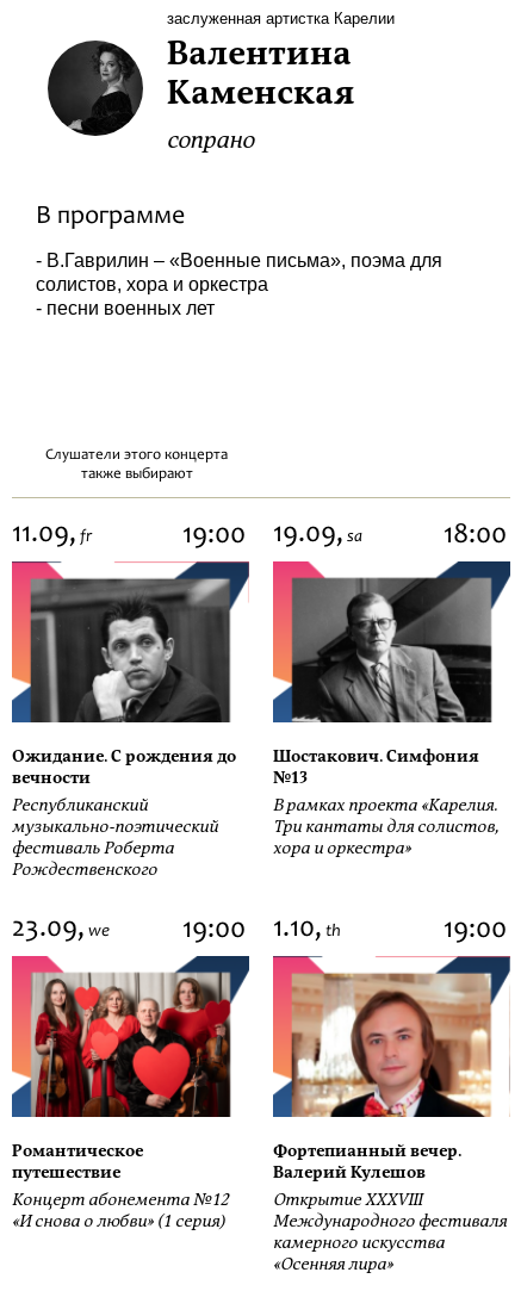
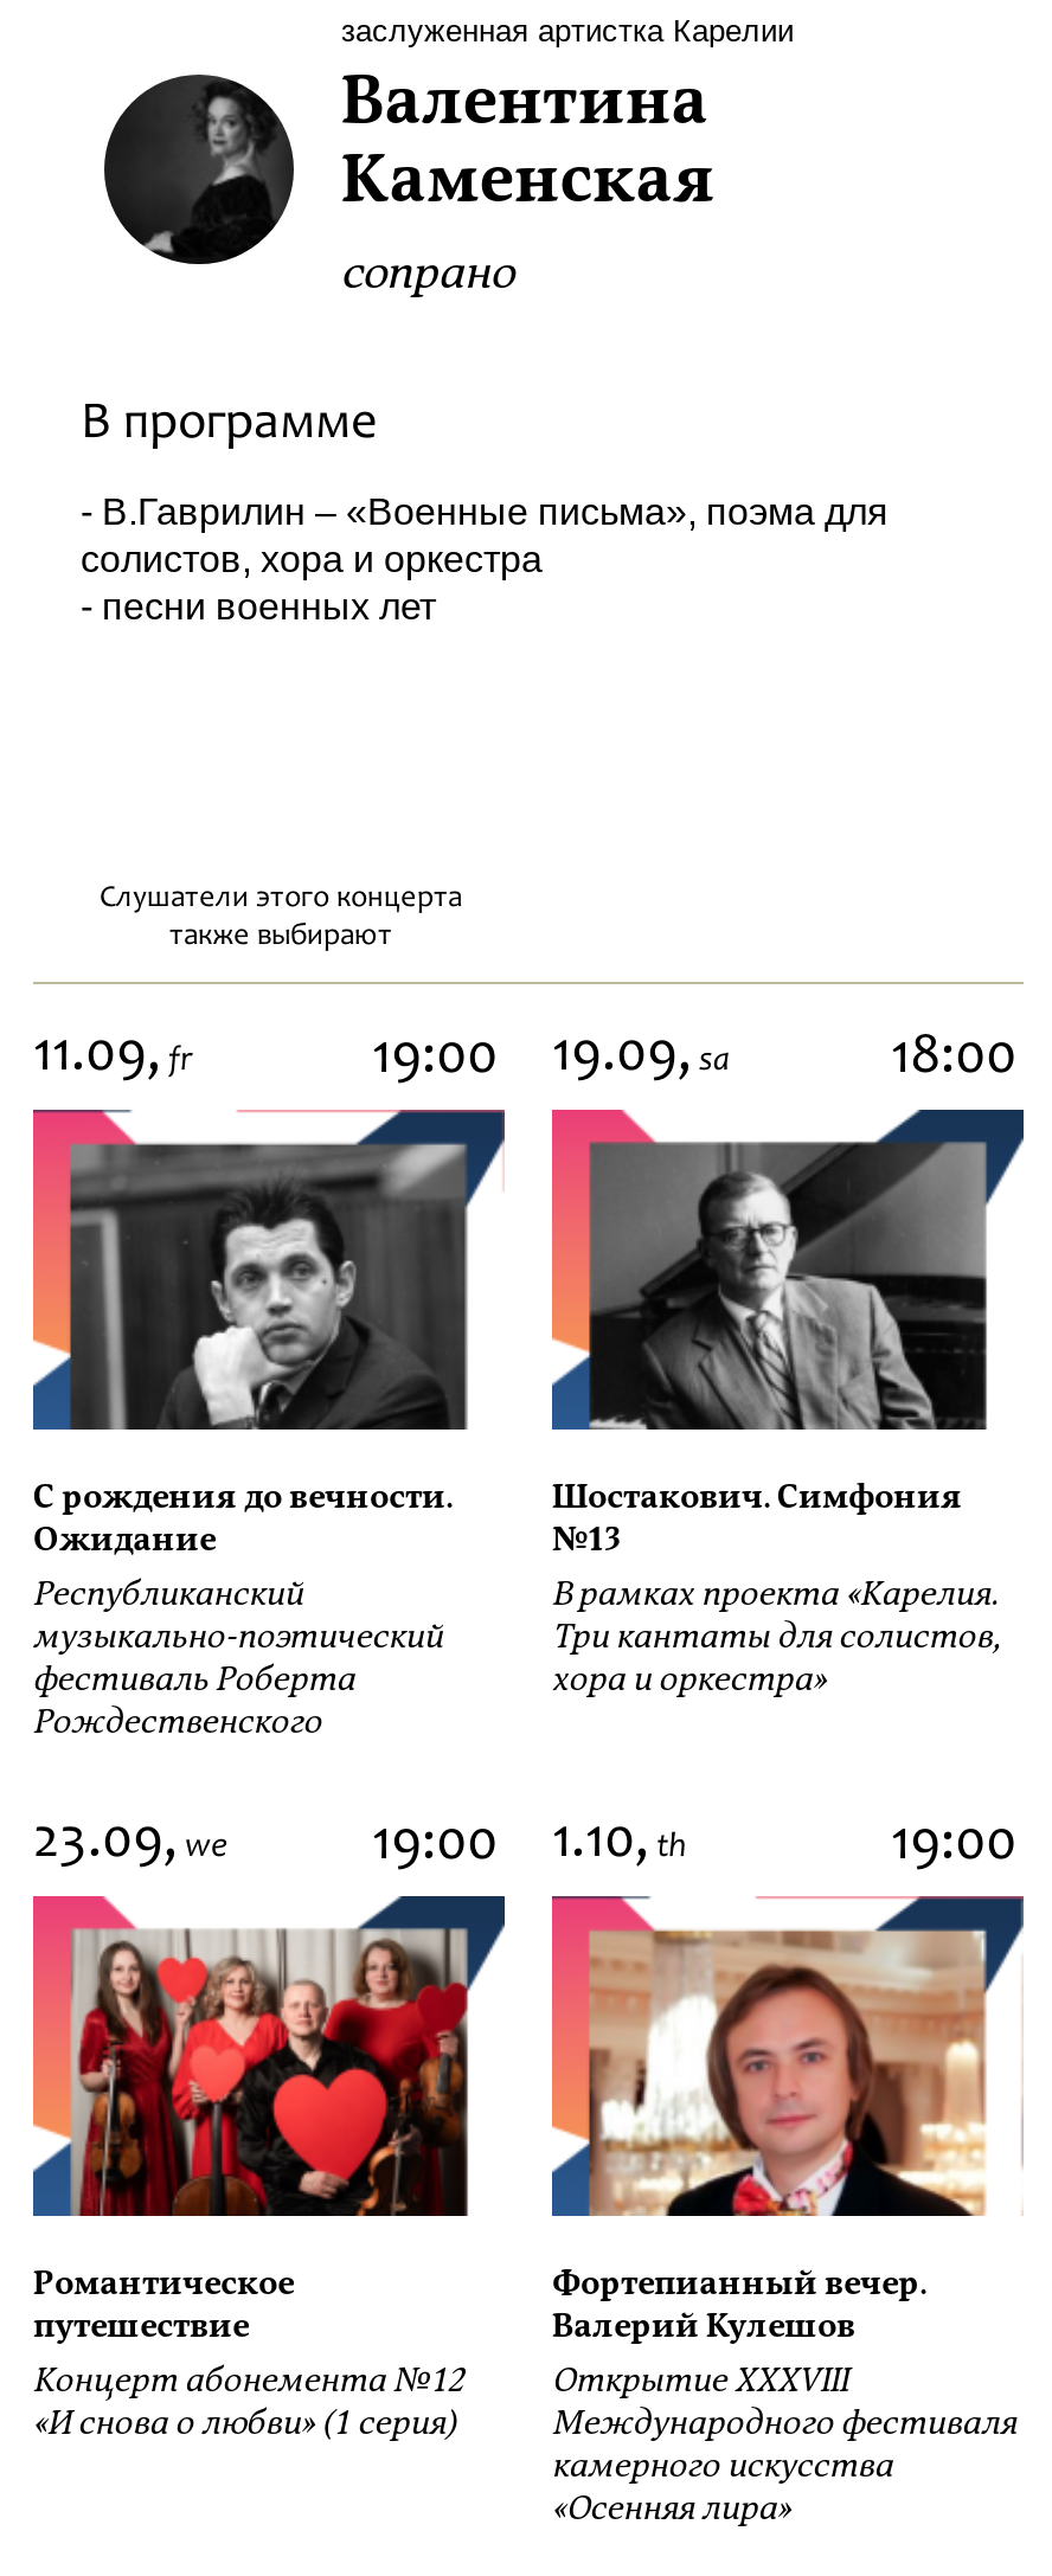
[12,745,236,789] Ожидание. С рождения до | вечности -> [33,1475,453,1562] С рождения до вечности. | Ожидание

